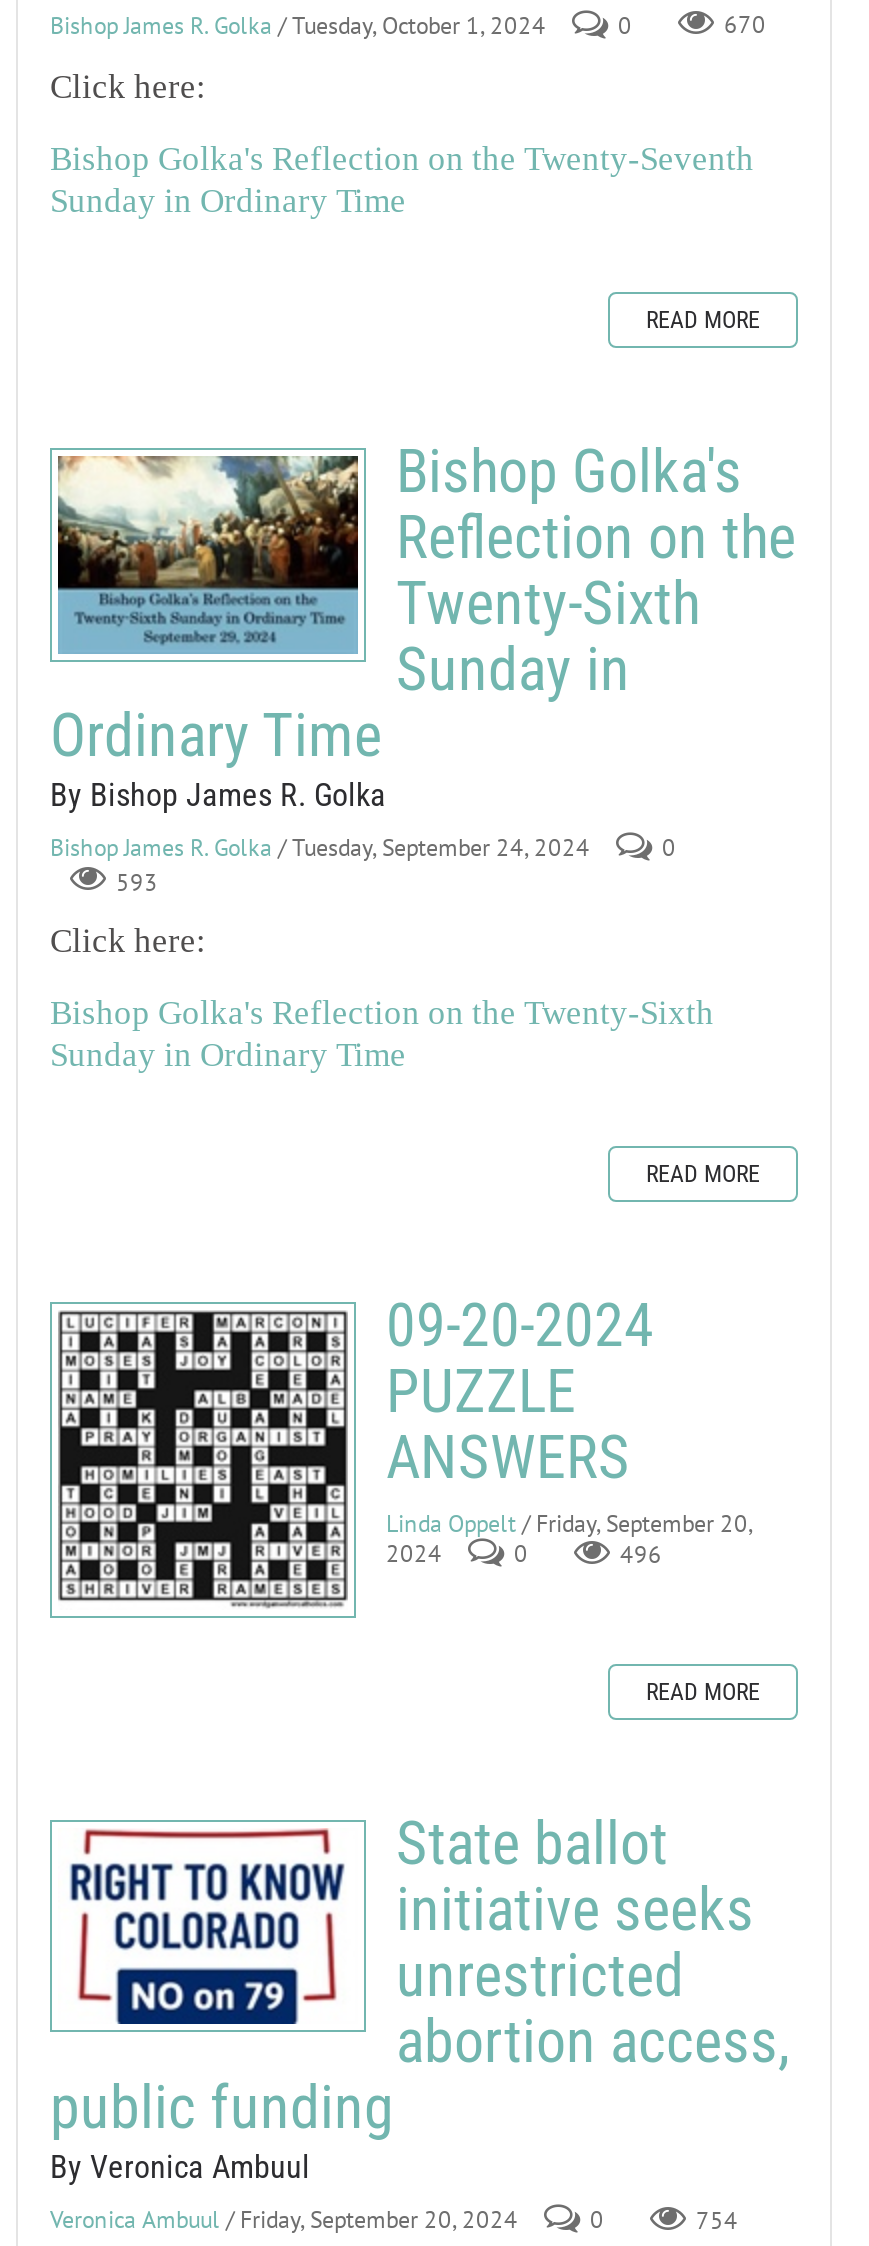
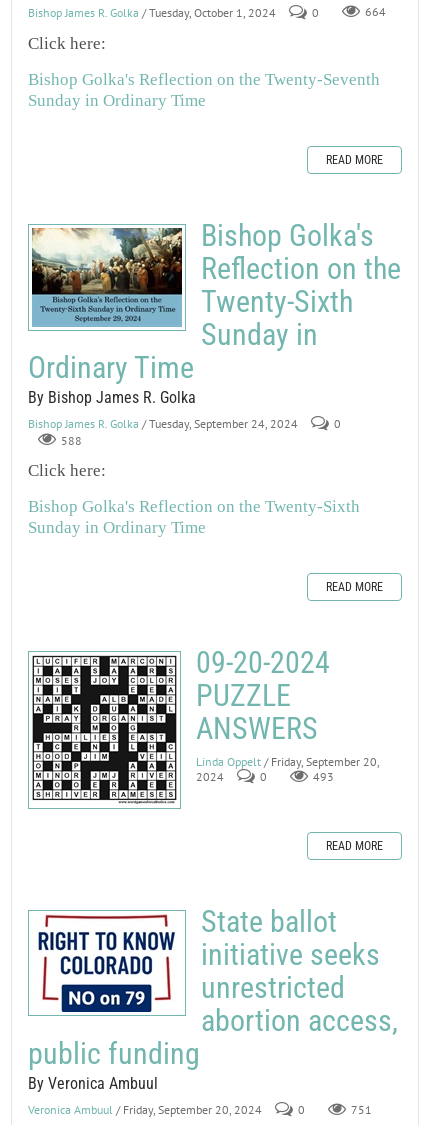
[724,10,766,40] 670 -> [365,5,386,20] 664
[116,866,158,896] 593 -> [61,433,82,448] 588
[620,1539,662,1569] 496 -> [313,769,334,784] 493
[696,2205,738,2235] 754 -> [351,1102,372,1117] 751

